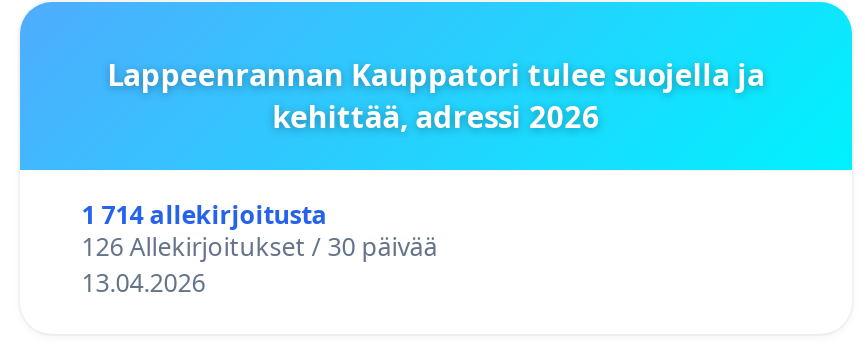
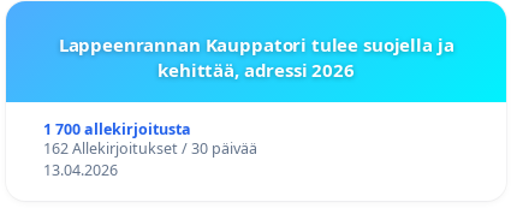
[82,199,328,233] 1 714 allekirjoitusta -> [43,119,191,140] 1 700 allekirjoitusta
[82,231,438,265] 126 Allekirjoitukset / 30 päivää -> [43,139,257,159] 162 Allekirjoitukset / 30 päivää

